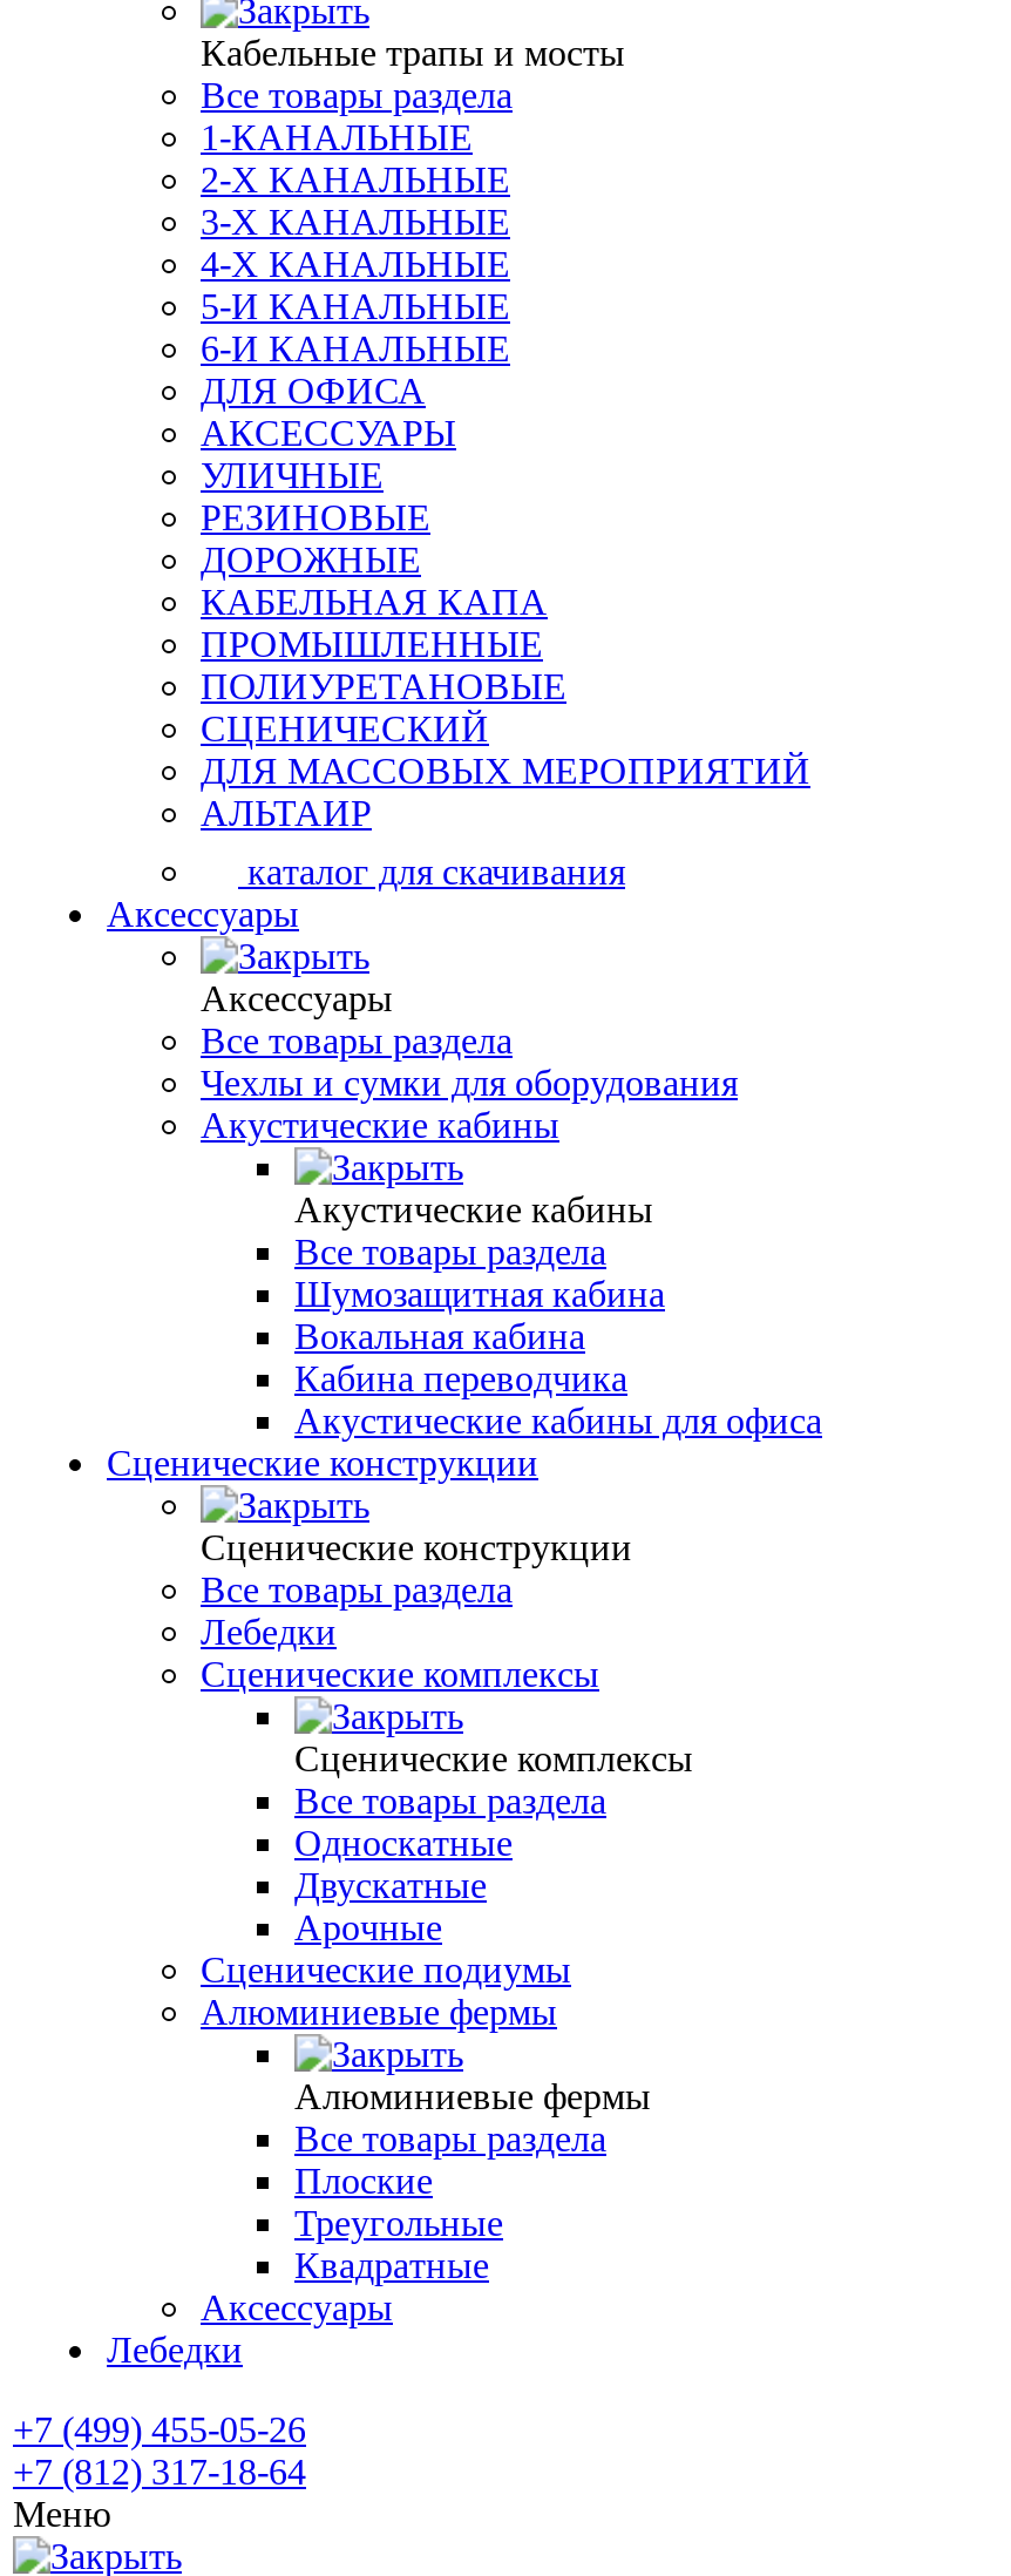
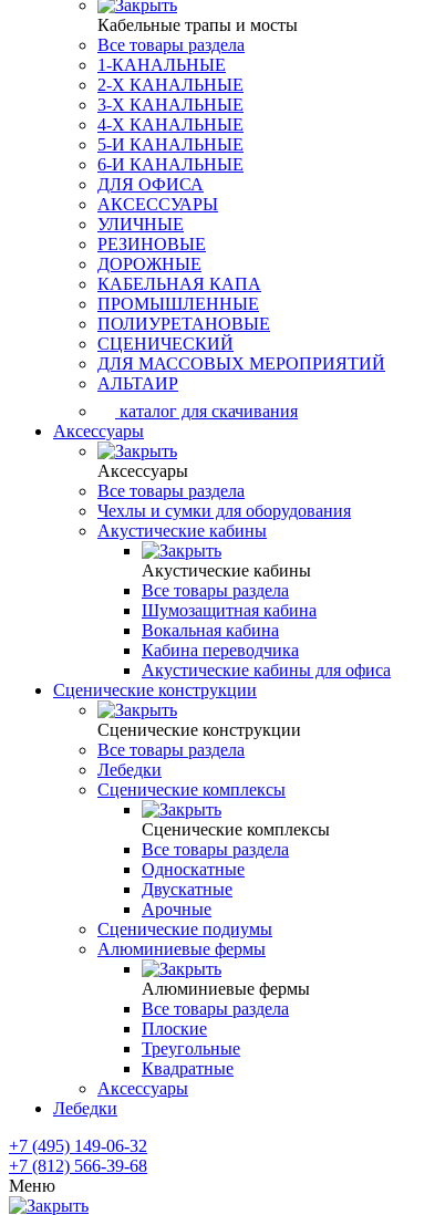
[13,2409,306,2449] +7 (499) 455-05-26 -> [9,1136,147,1155] +7 (495) 149-06-32
[13,2452,306,2492] +7 (812) 317-18-64 -> [9,1156,147,1175] +7 (812) 566-39-68

